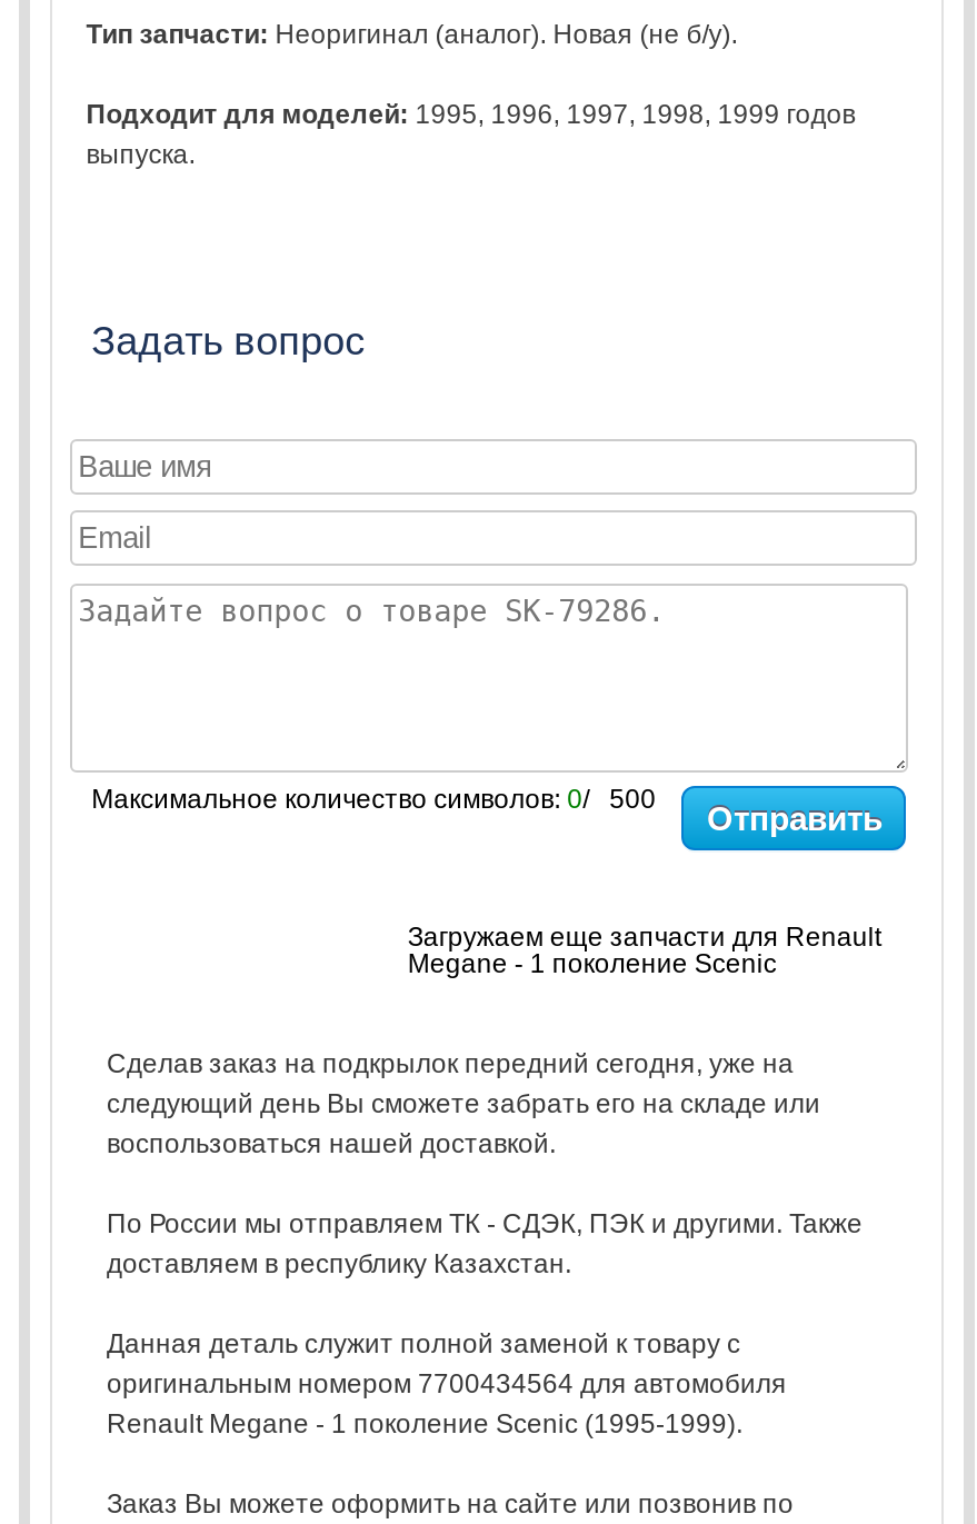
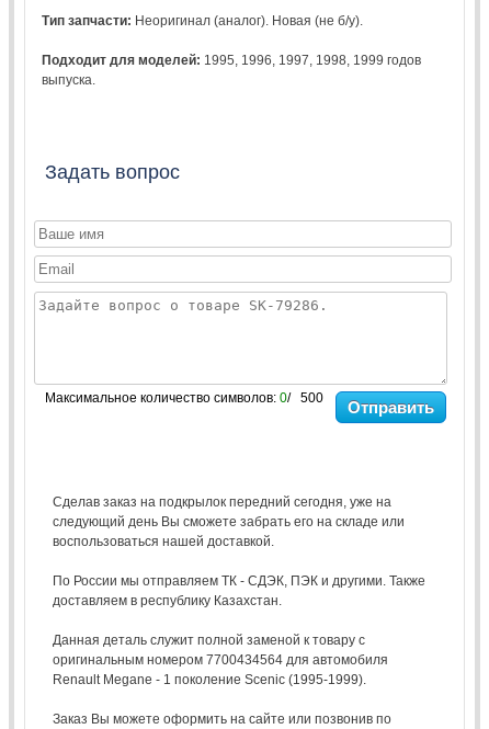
[408,921,881,979] Загружаем еще запчасти для Renault | Megane - 1 поколение Scenic -> none

